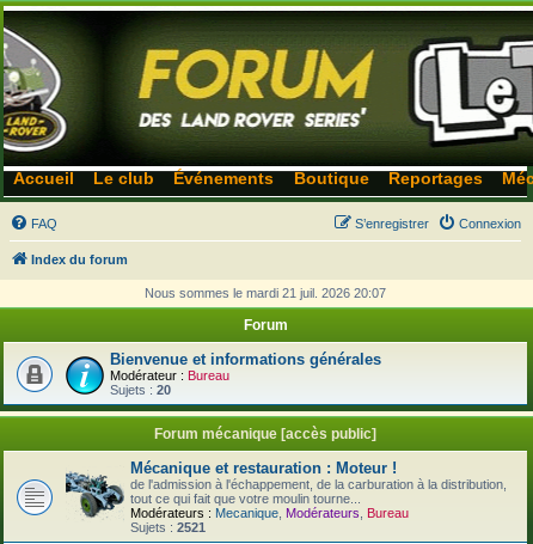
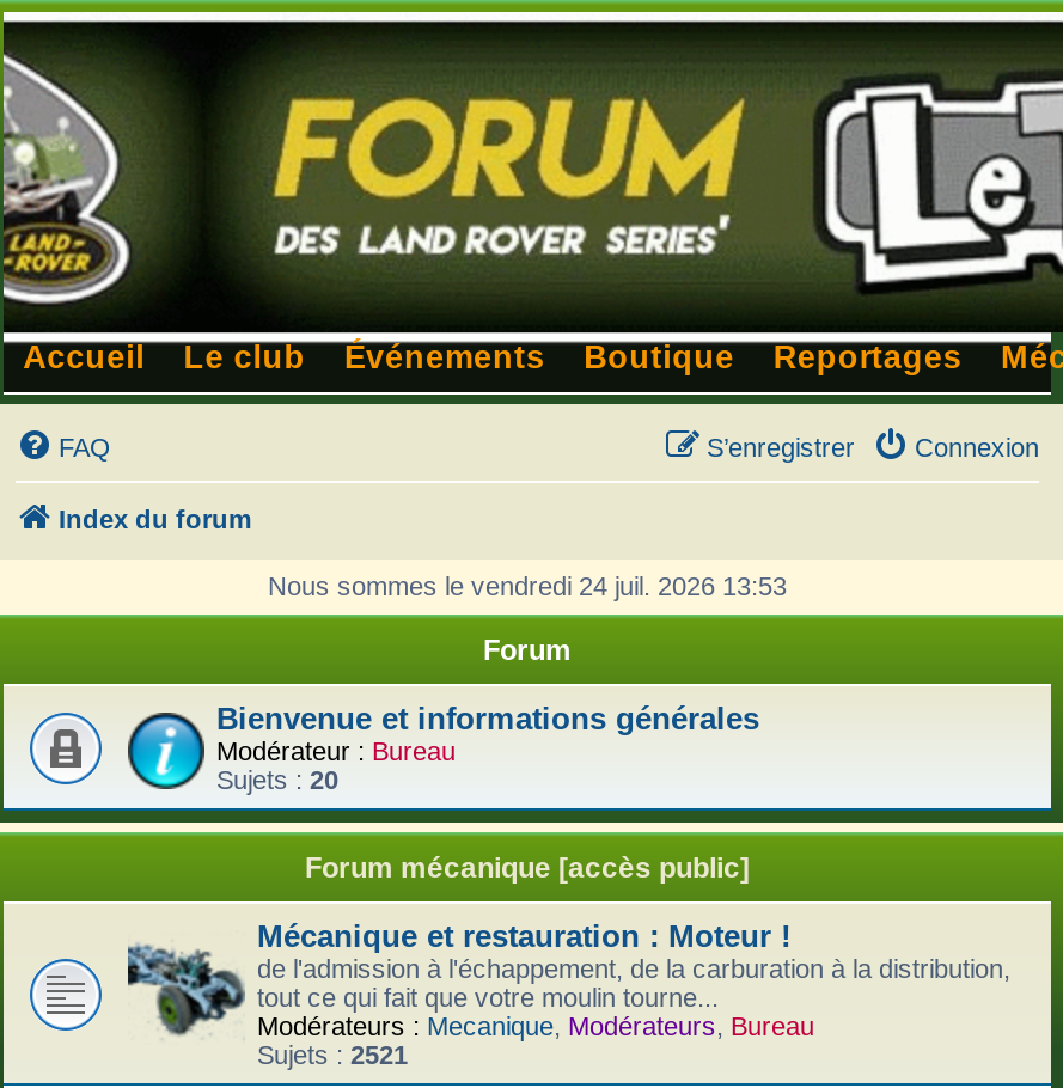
[145,286,386,300] Nous sommes le mardi 21 juil. 2026 20:07 -> [268,571,787,600] Nous sommes le vendredi 24 juil. 2026 13:53

